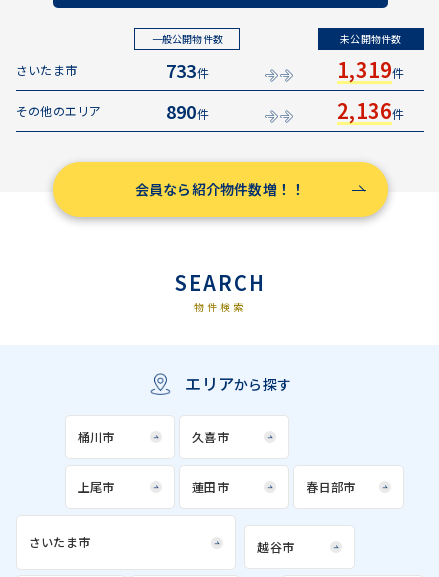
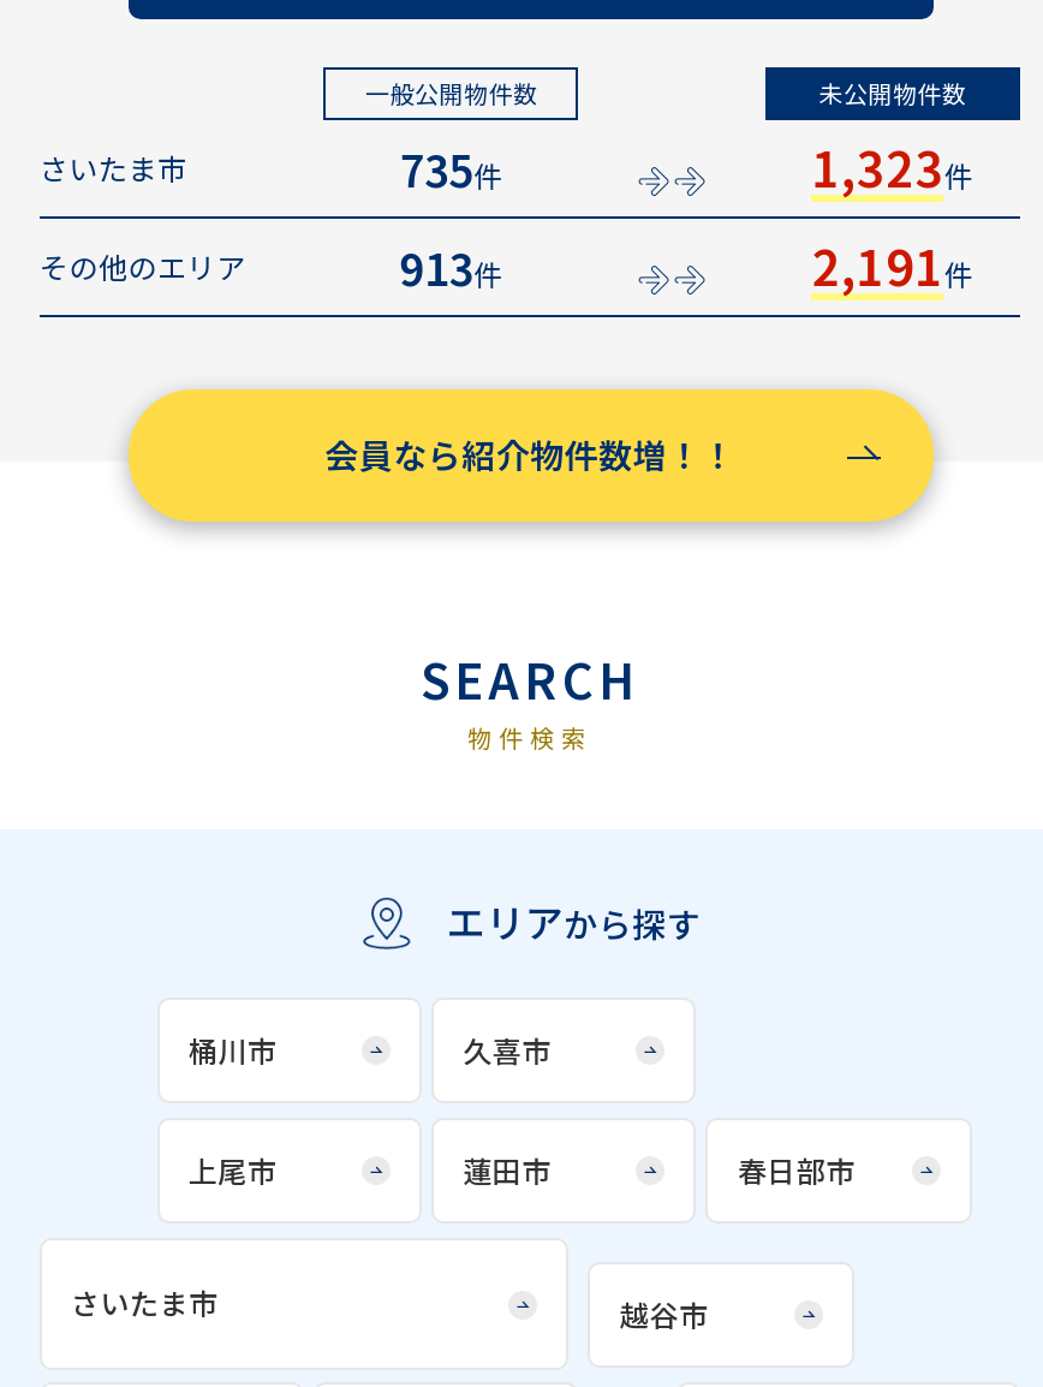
[166,57,209,83] 733件 -> [400,137,503,200] 735件
[337,55,405,84] 1,319件 -> [812,132,974,202] 1,323件
[166,98,209,124] 890件 -> [400,236,503,298] 913件
[337,96,405,125] 2,136件 -> [812,231,974,300] 2,191件

